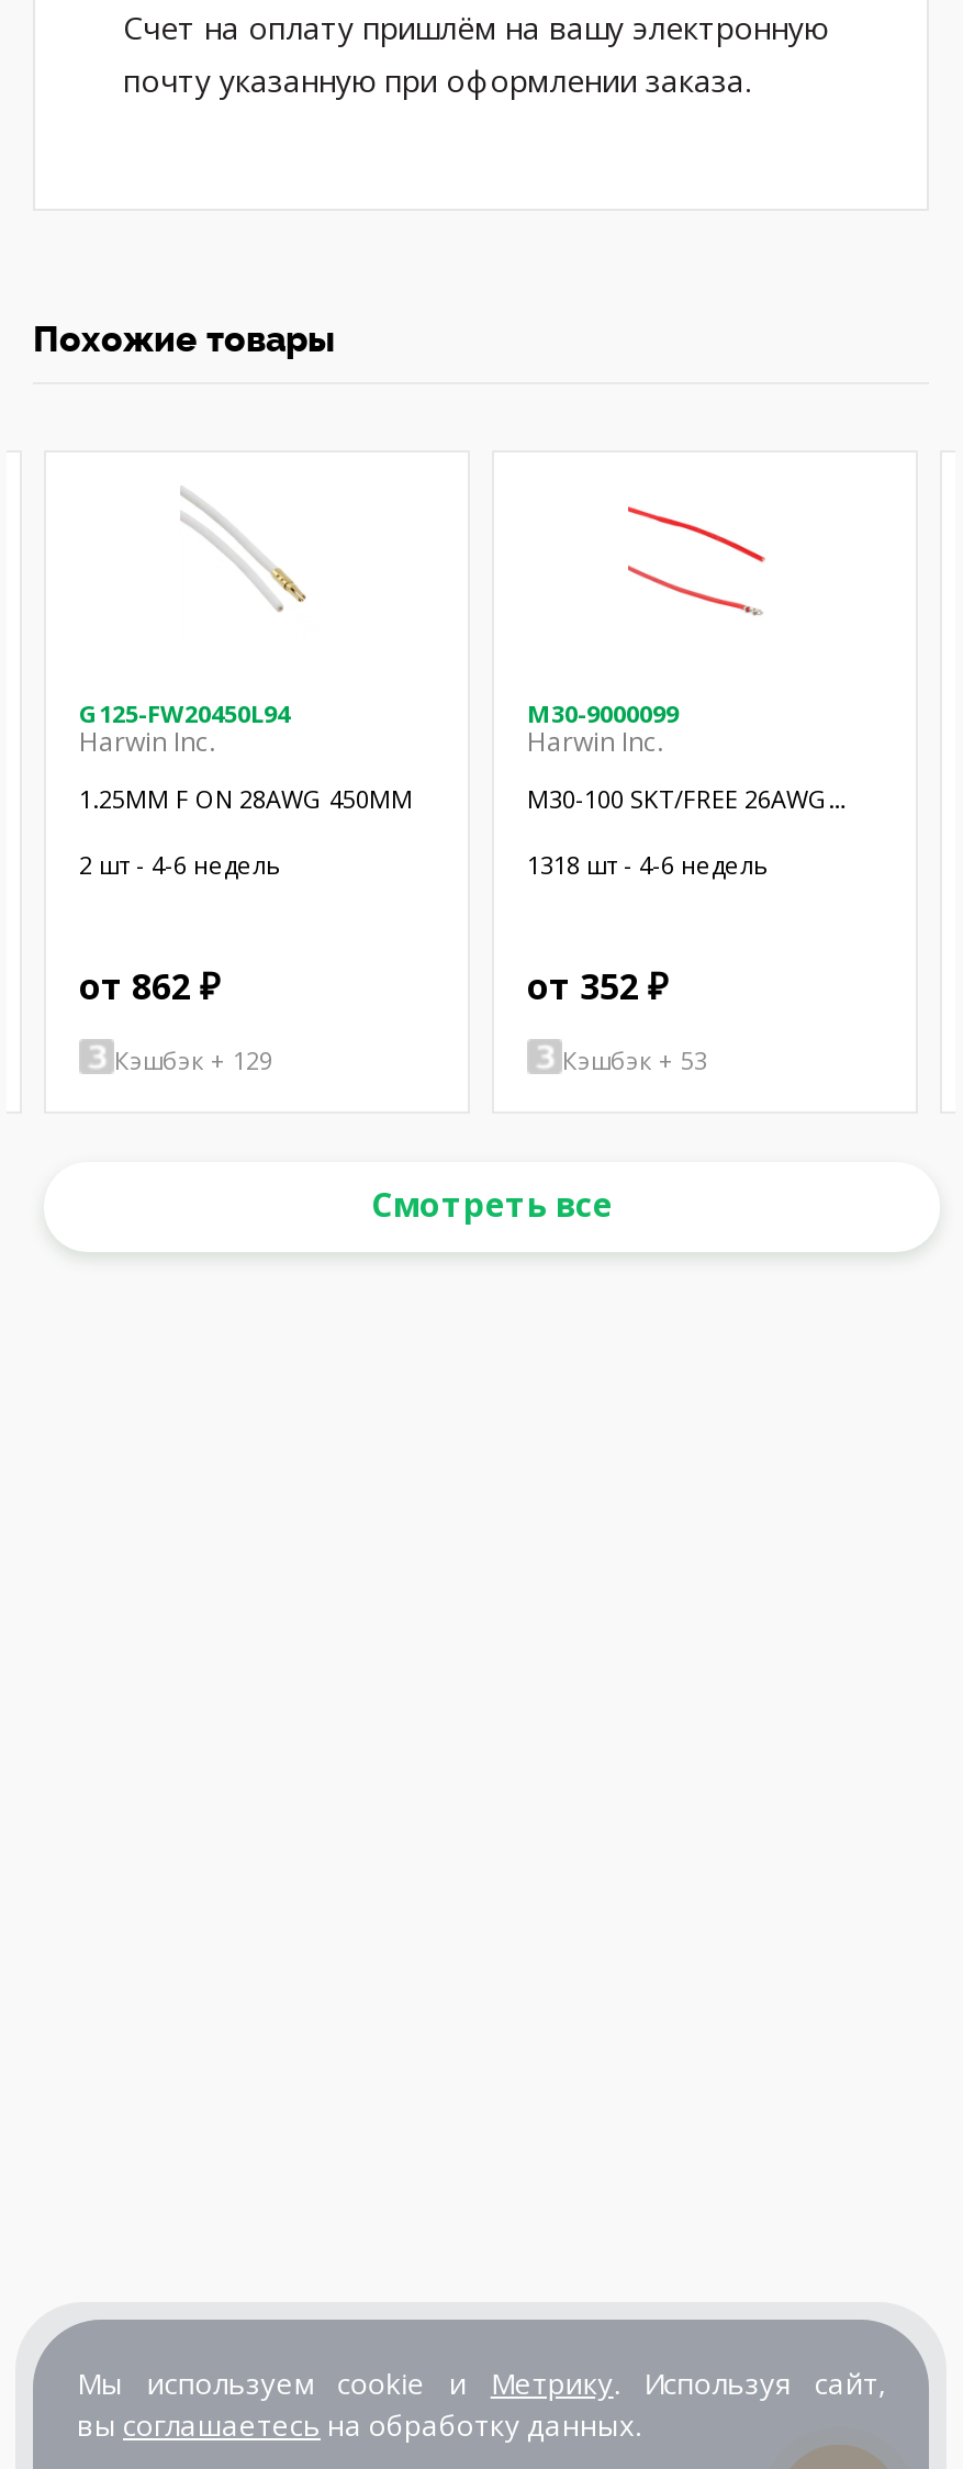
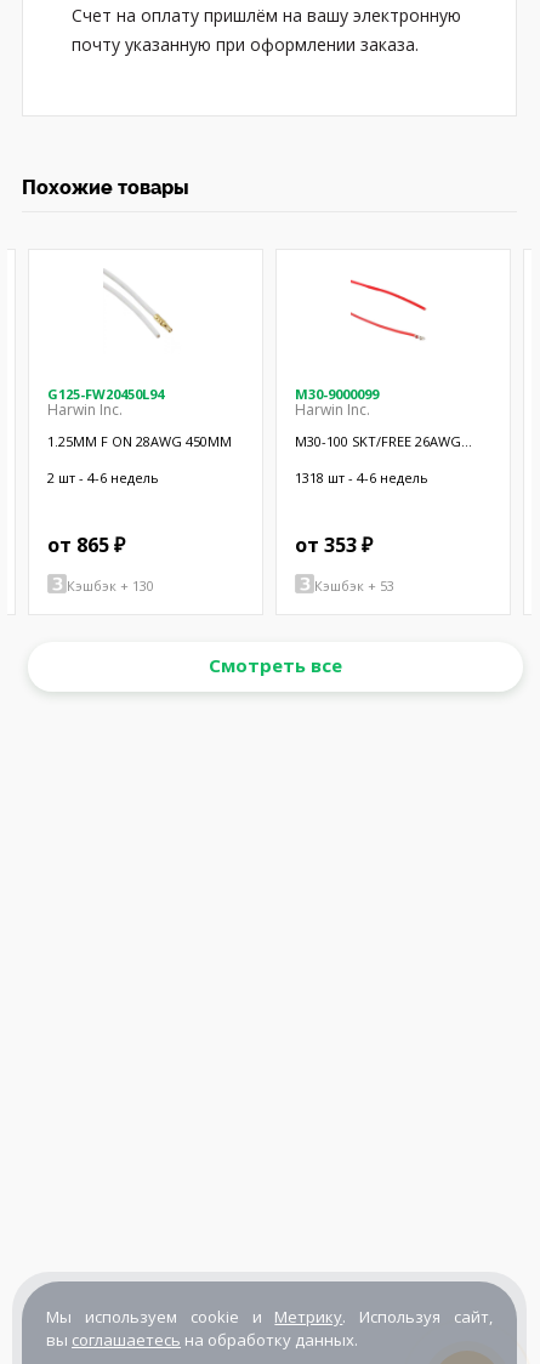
[79,962,220,1010] от 862 ₽ -> [47,532,125,558] от 865 ₽
[527,962,668,1010] от 352 ₽ -> [295,532,373,558] от 353 ₽
[114,1042,272,1075] Кэшбэк + 129 -> [67,576,154,594] Кэшбэк + 130

